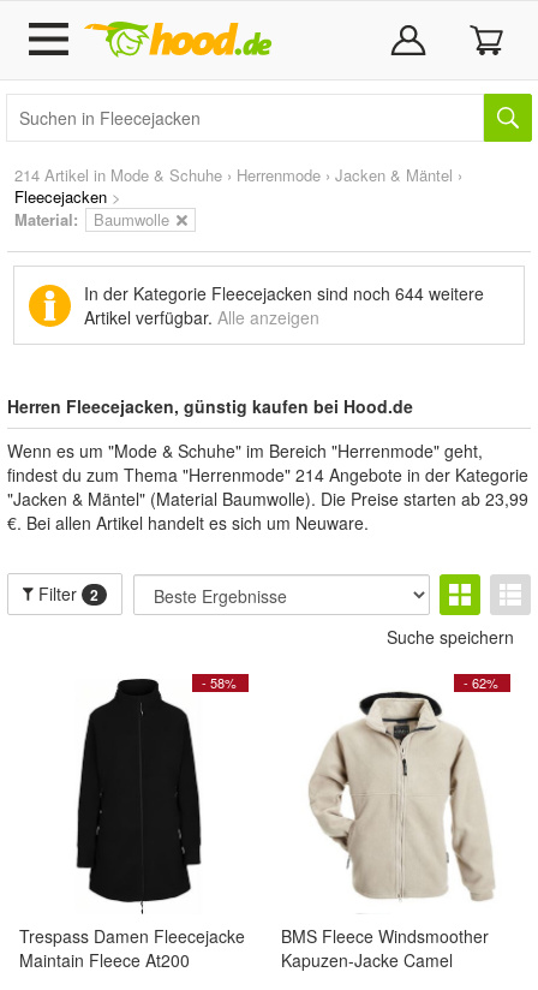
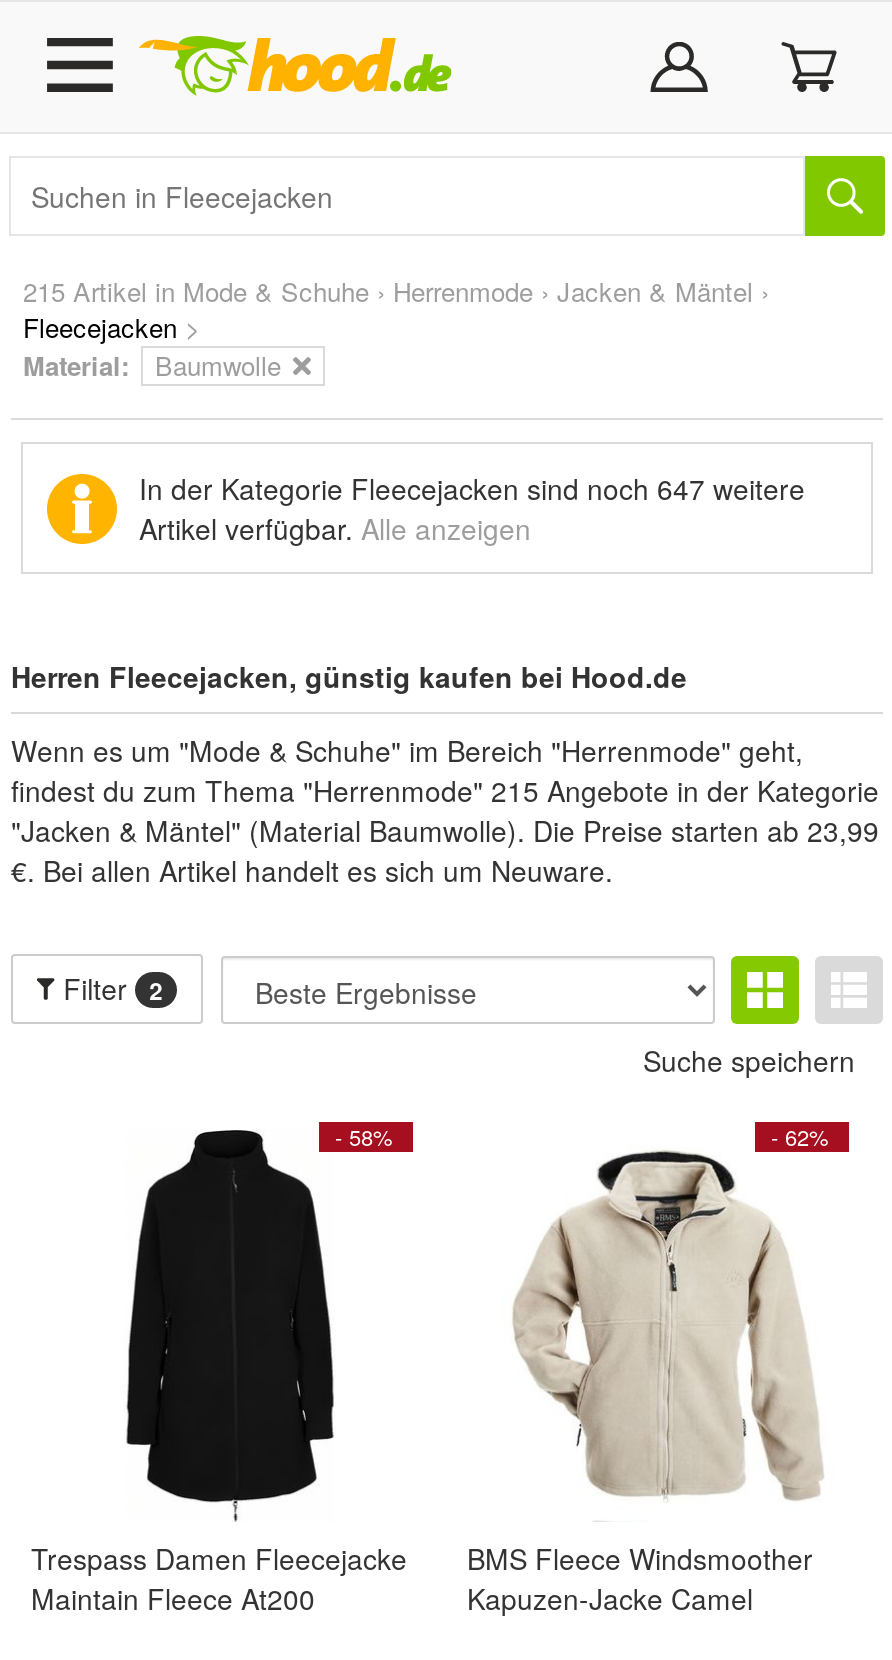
[14,163,462,186] 214 Artikel in Mode & Schuhe › Herrenmode › Jacken & Mäntel › -> [23,272,769,310] 215 Artikel in Mode & Schuhe › Herrenmode › Jacken & Mäntel ›
[84,281,484,305] In der Kategorie Fleecejacken sind noch 644 weitere -> [139,468,805,508] In der Kategorie Fleecejacken sind noch 647 weitere
[7,463,528,487] findest du zum Thema "Herrenmode" 214 Angebote in der Kategorie -> [11,770,879,810] findest du zum Thema "Herrenmode" 215 Angebote in der Kategorie

